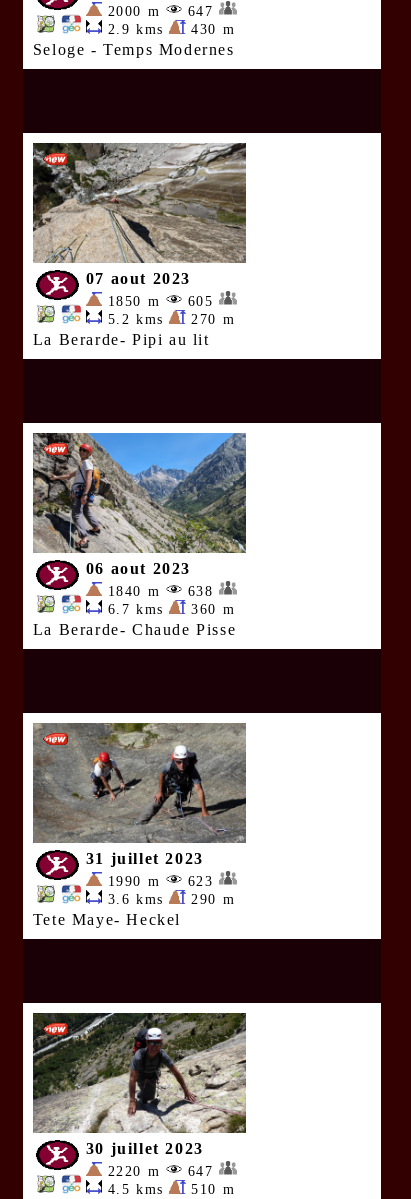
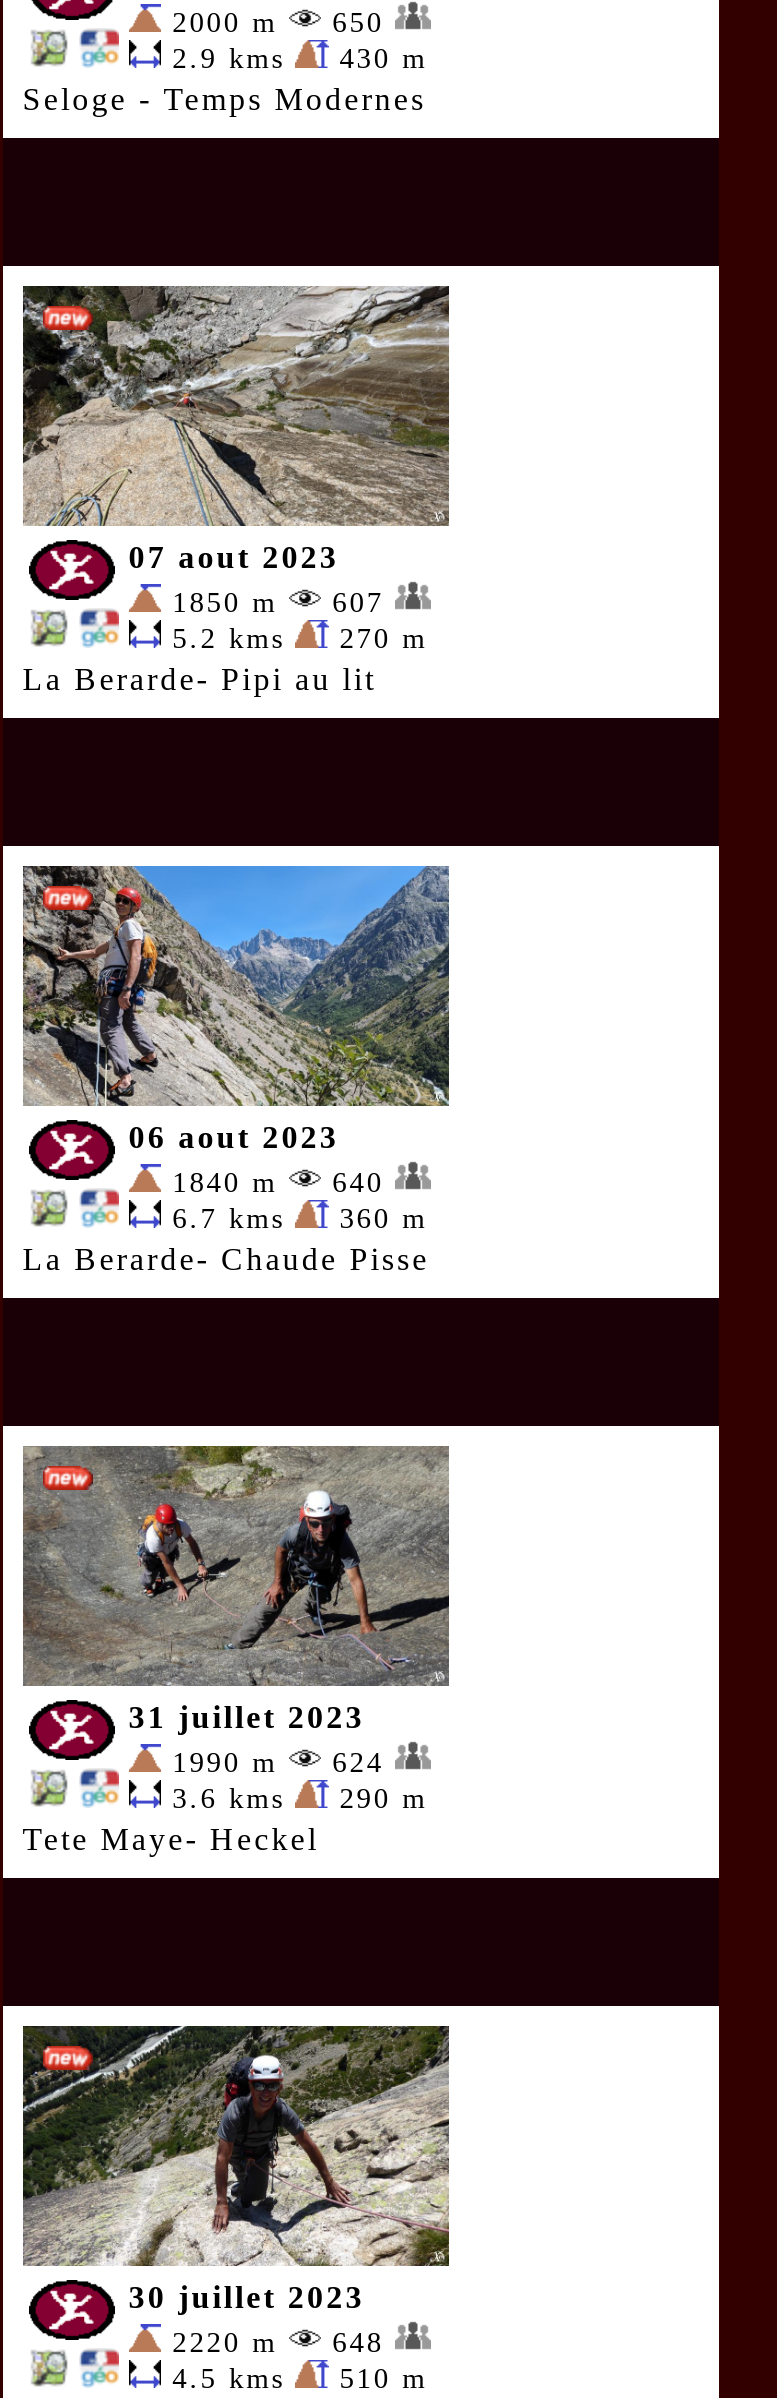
[102,3,219,19] 2000 m 647 -> [161,6,395,38] 2000 m 650
[102,293,219,309] 1850 m 605 -> [161,586,395,618] 1850 m 607
[102,583,219,599] 1840 m 638 -> [161,1166,395,1198] 1840 m 640
[102,873,219,889] 1990 m 623 -> [161,1746,395,1778] 1990 m 624
[102,1163,219,1179] 2220 m 647 -> [161,2326,395,2358] 2220 m 648

